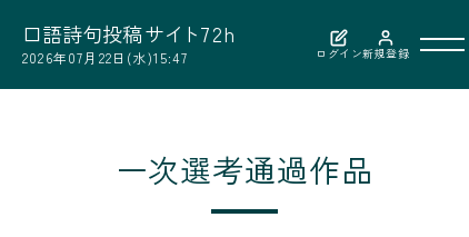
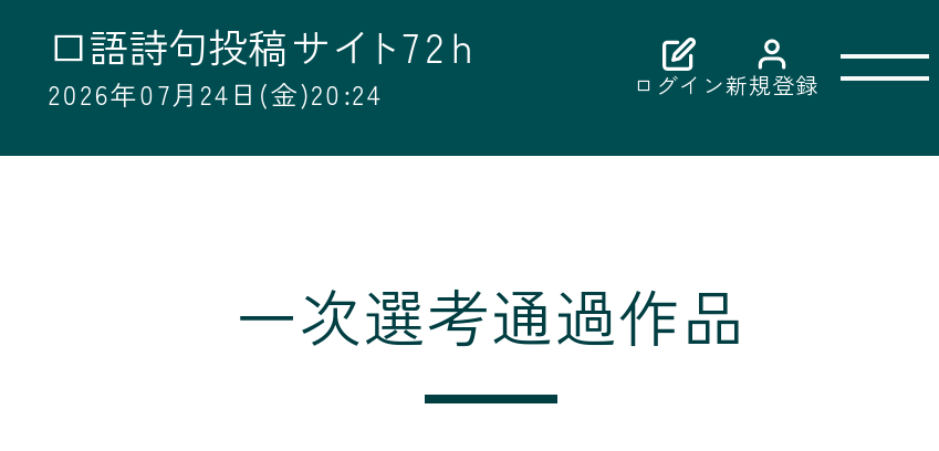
[22,47,188,66] 2026年07月22日(水)15:47 -> [49,73,382,111] 2026年07月24日(金)20:24

